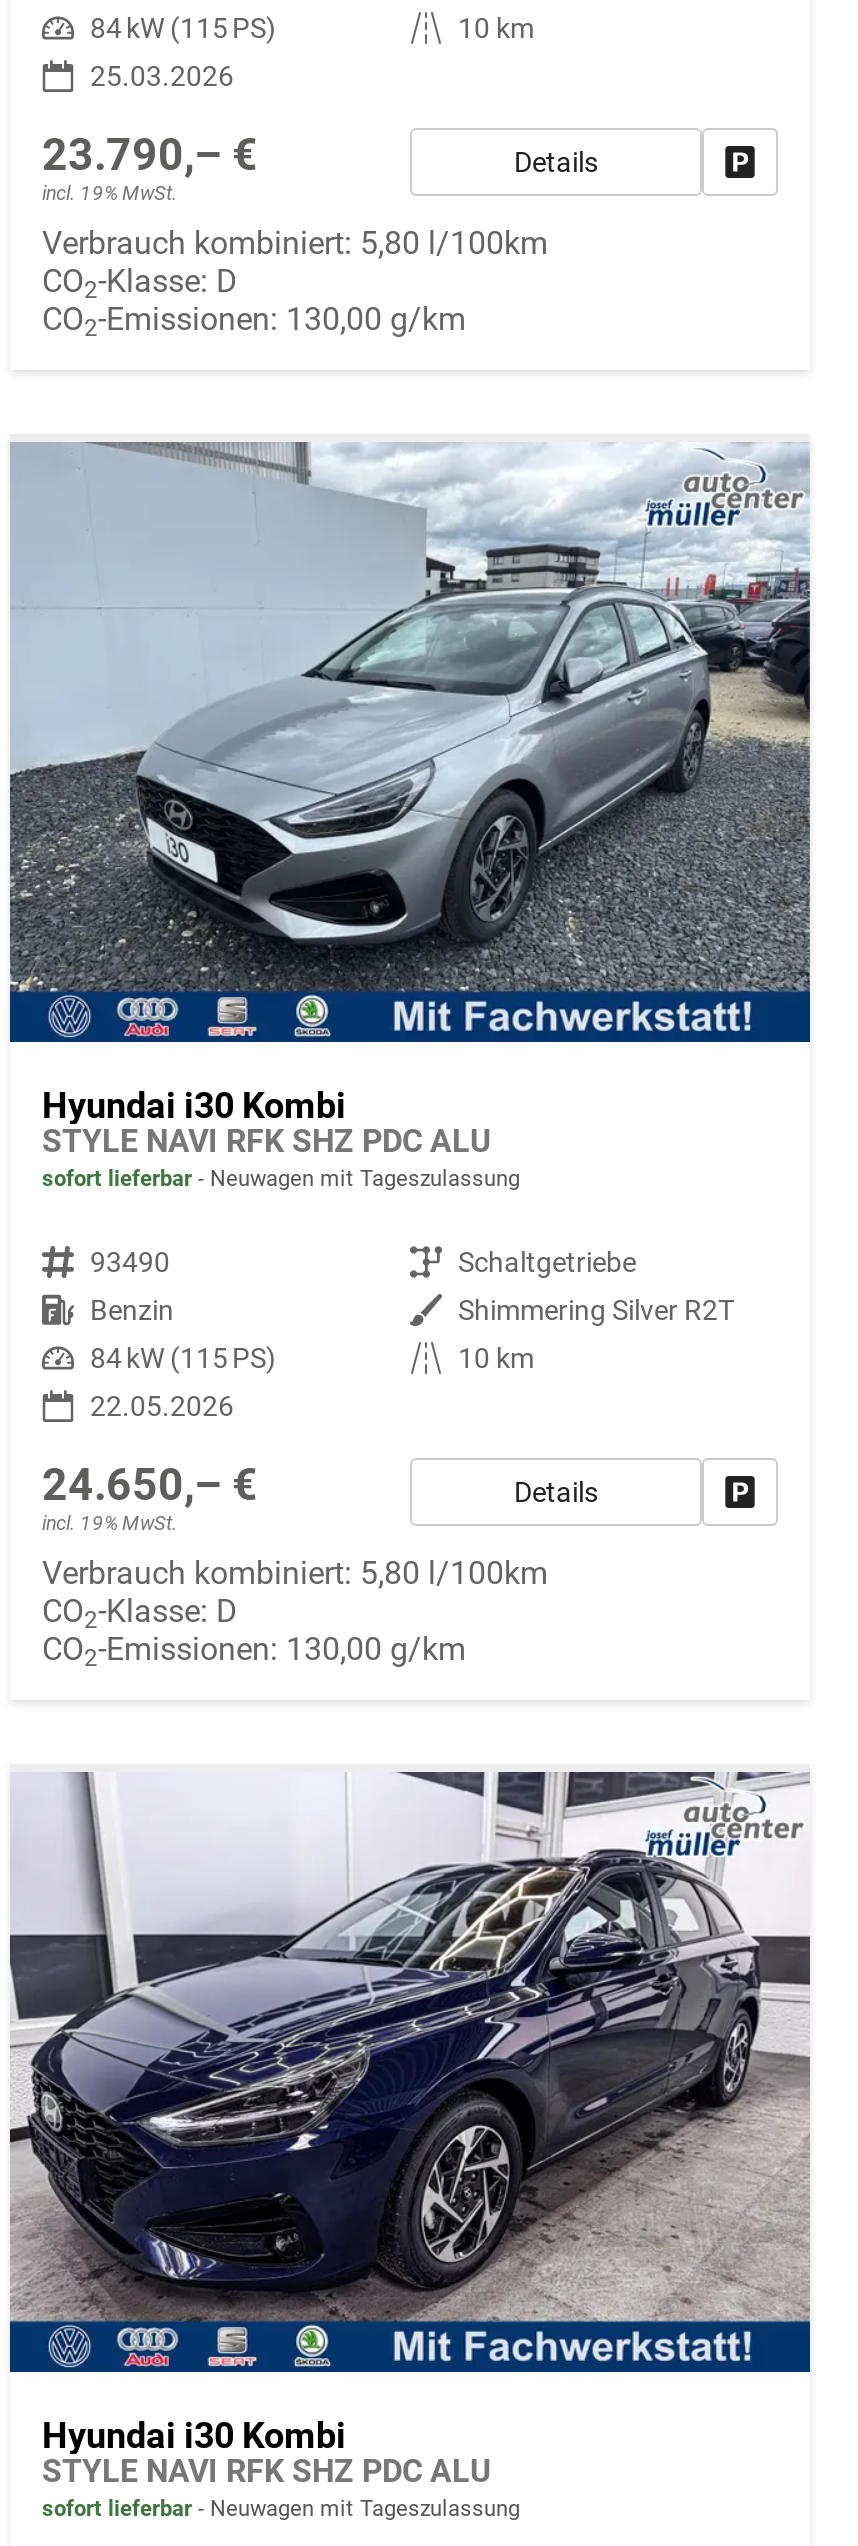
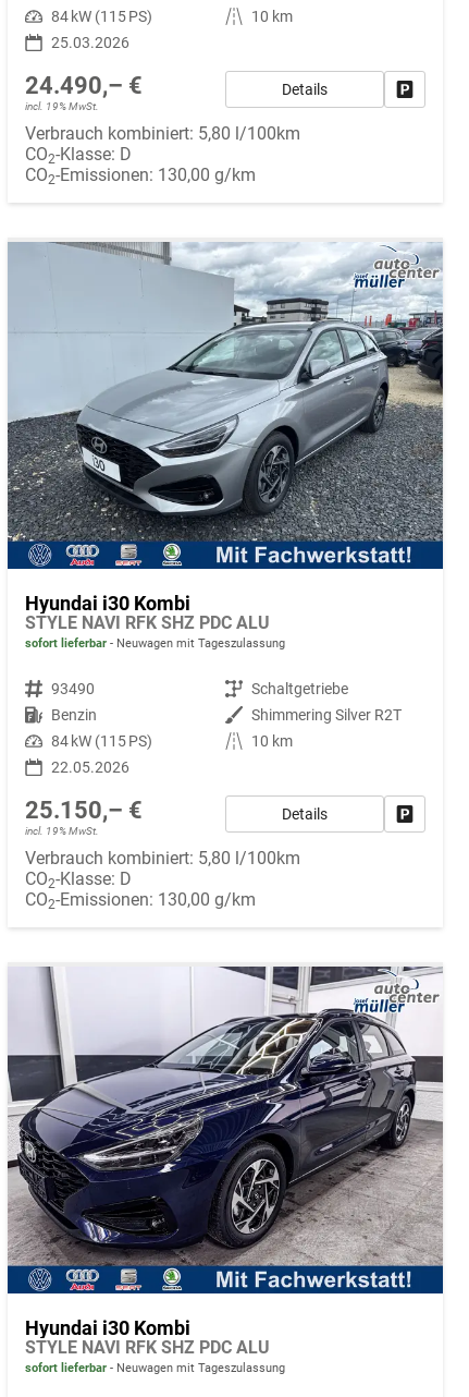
[42,129,258,179] 23.790,– € -> [25,71,143,99] 24.490,– €
[42,1459,258,1509] 24.650,– € -> [25,796,143,823] 25.150,– €

